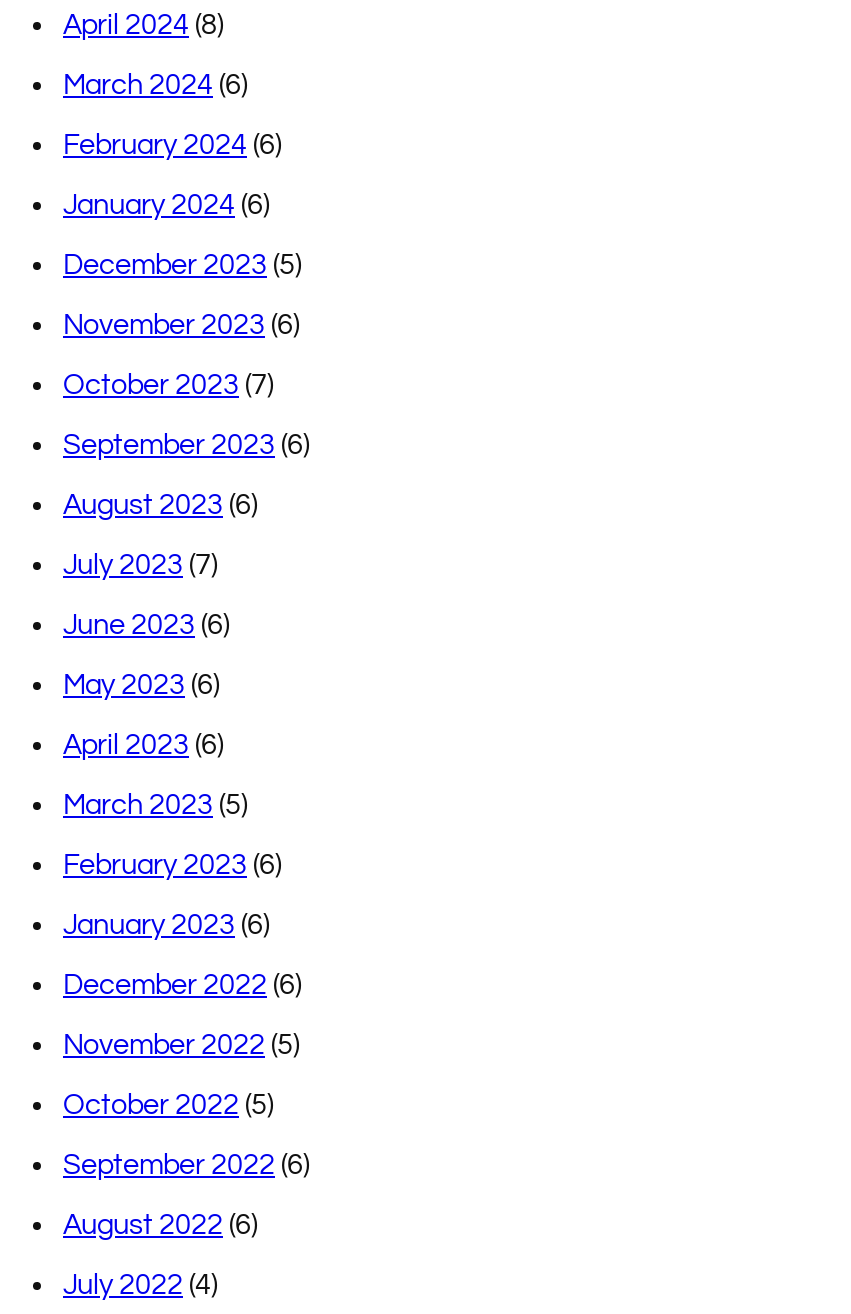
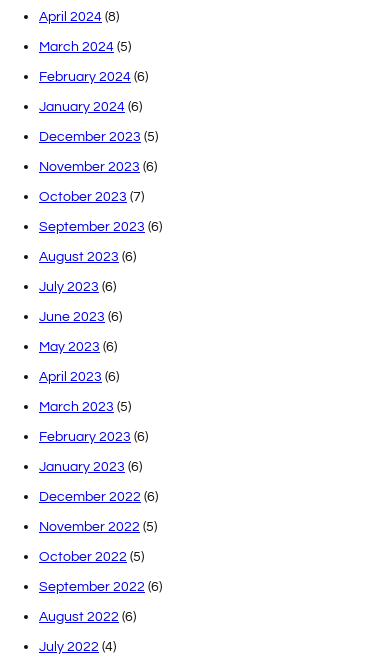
[63,69,247,99] March 2024 (6) -> [39,39,131,54] March 2024 (5)
[63,549,217,579] July 2023 (7) -> [39,279,116,294] July 2023 (6)

